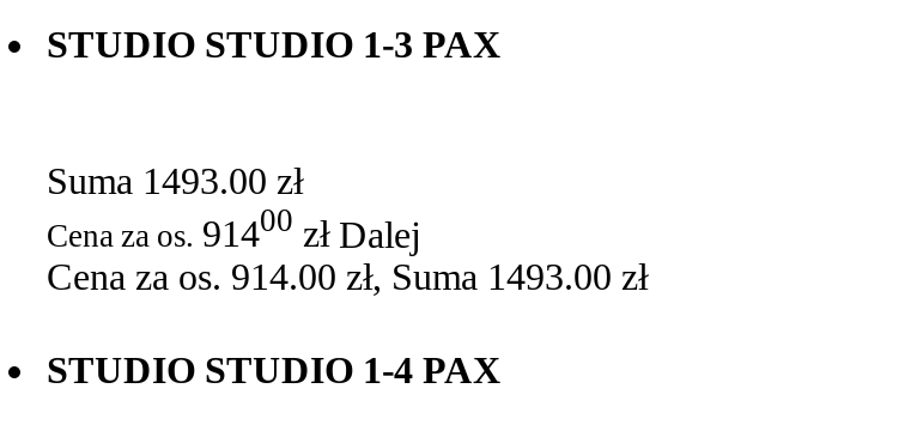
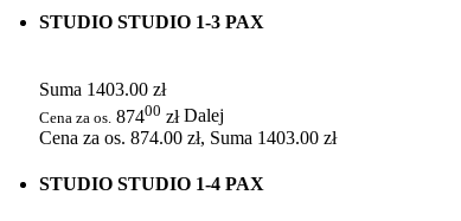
[47,160,303,201] Suma 1493.00 zł -> [39,80,166,100] Suma 1403.00 zł
[47,204,420,255] Cena za os. 91400 zł Dalej -> [39,101,224,126] Cena za os. 87400 zł Dalej
[47,257,648,298] Cena za os. 914.00 zł, Suma 1493.00 zł -> [39,127,337,147] Cena za os. 874.00 zł, Suma 1403.00 zł

